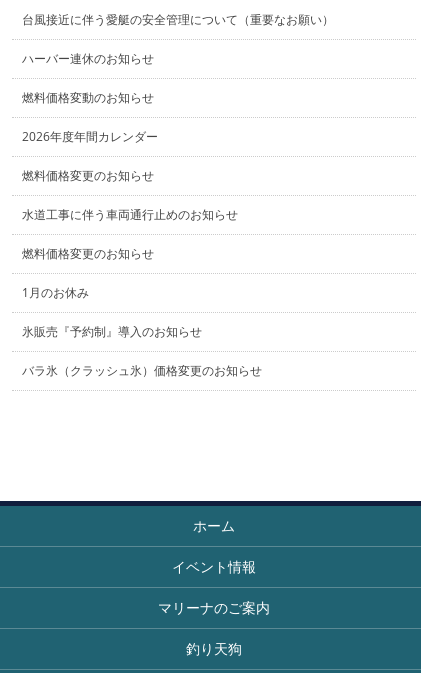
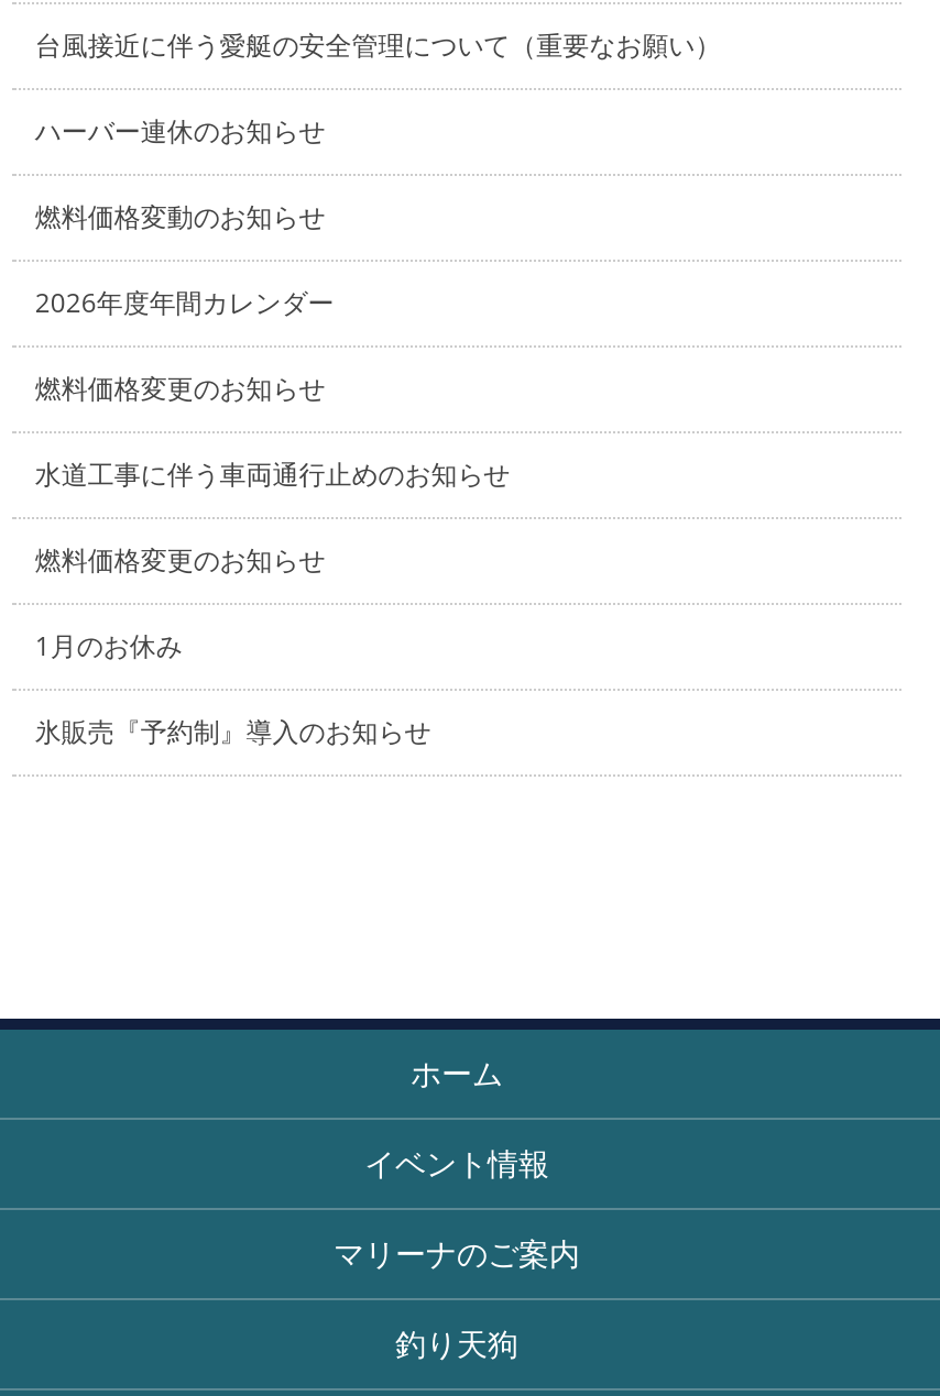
[22,362,262,379] バラ氷（クラッシュ氷）価格変更のお知らせ -> none

